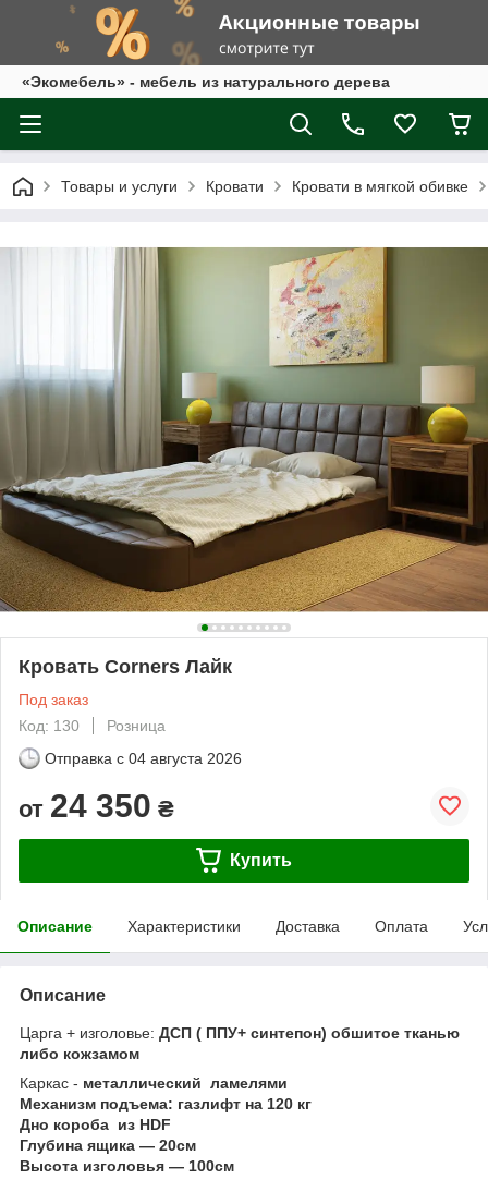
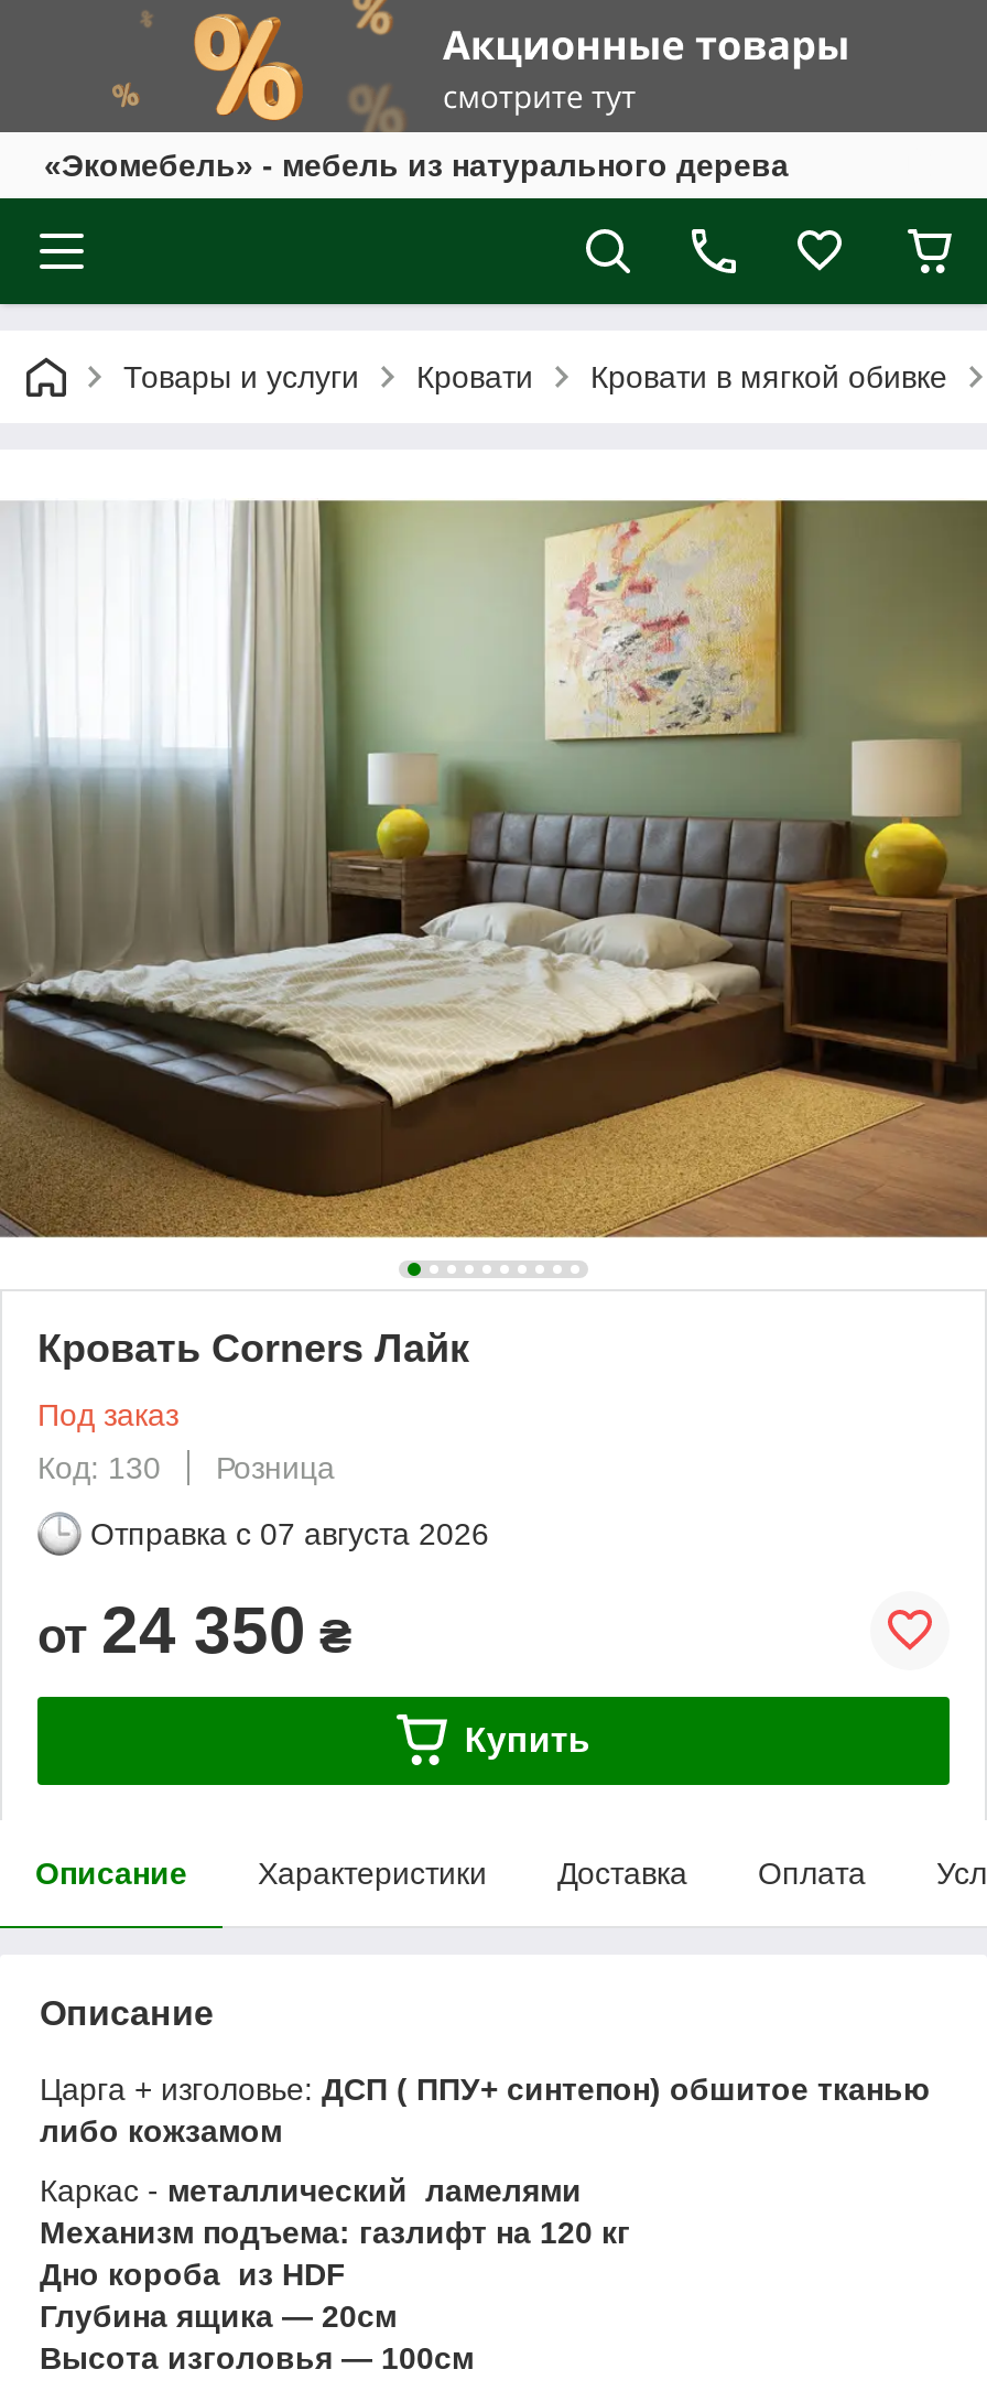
[45,749,242,767] Отправка с 04 августа 2026 -> [90,1516,489,1551] Отправка с 07 августа 2026

